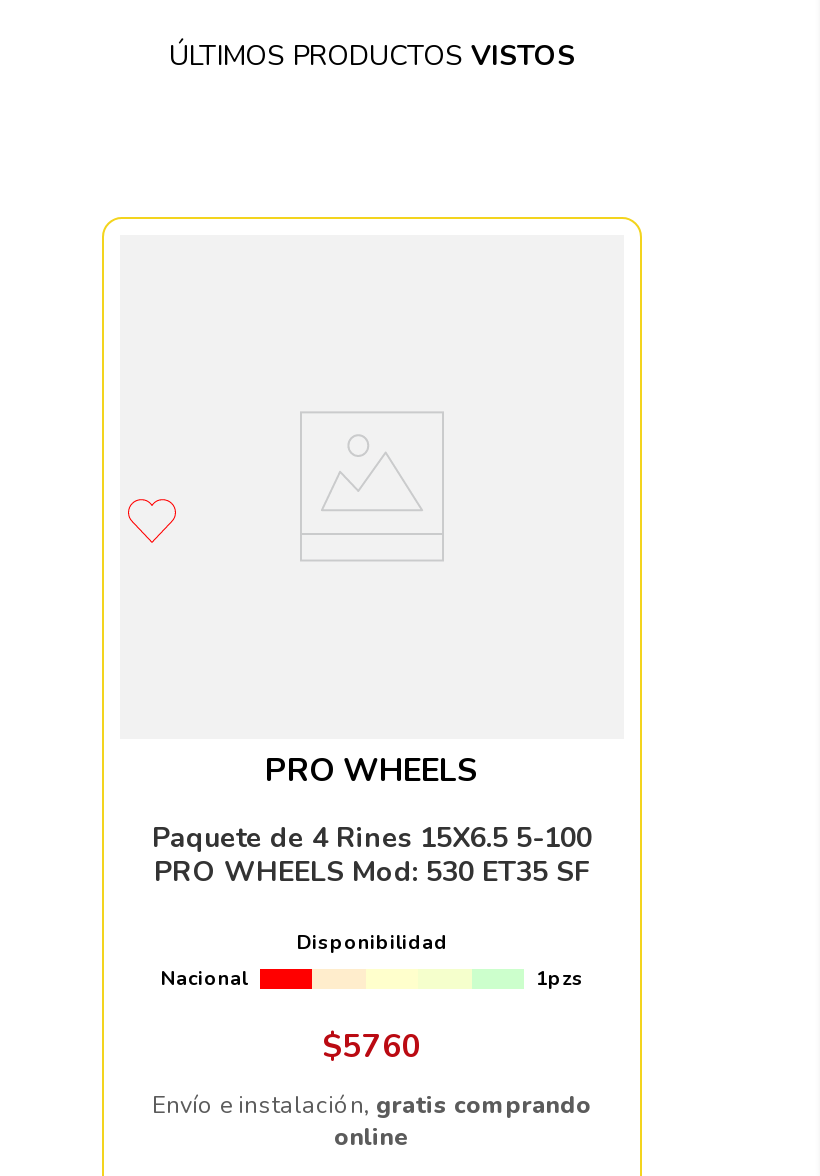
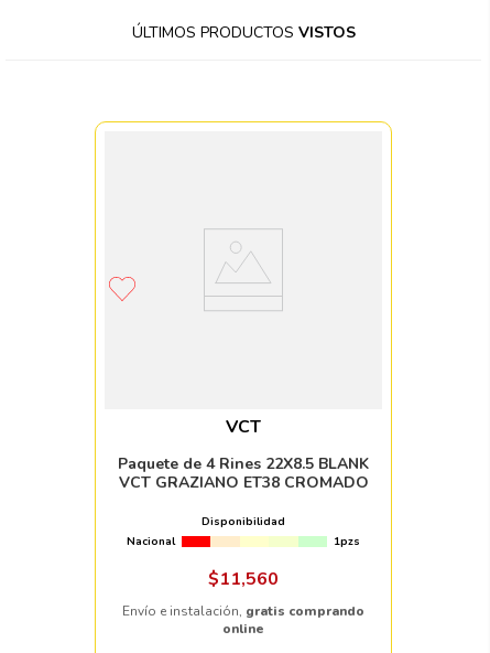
[265,750,479,794] PRO WHEELS -> [226,415,261,440] VCT
[152,820,592,892] Paquete de 4 Rines 15X6.5 5-100 | PRO WHEELS Mod: 530 ET35 SF -> [118,454,369,494] Paquete de 4 Rines 22X8.5 BLANK | VCT GRAZIANO ET38 CROMADO
[322,1026,422,1070] $5760 -> [208,568,279,592] $11,560

